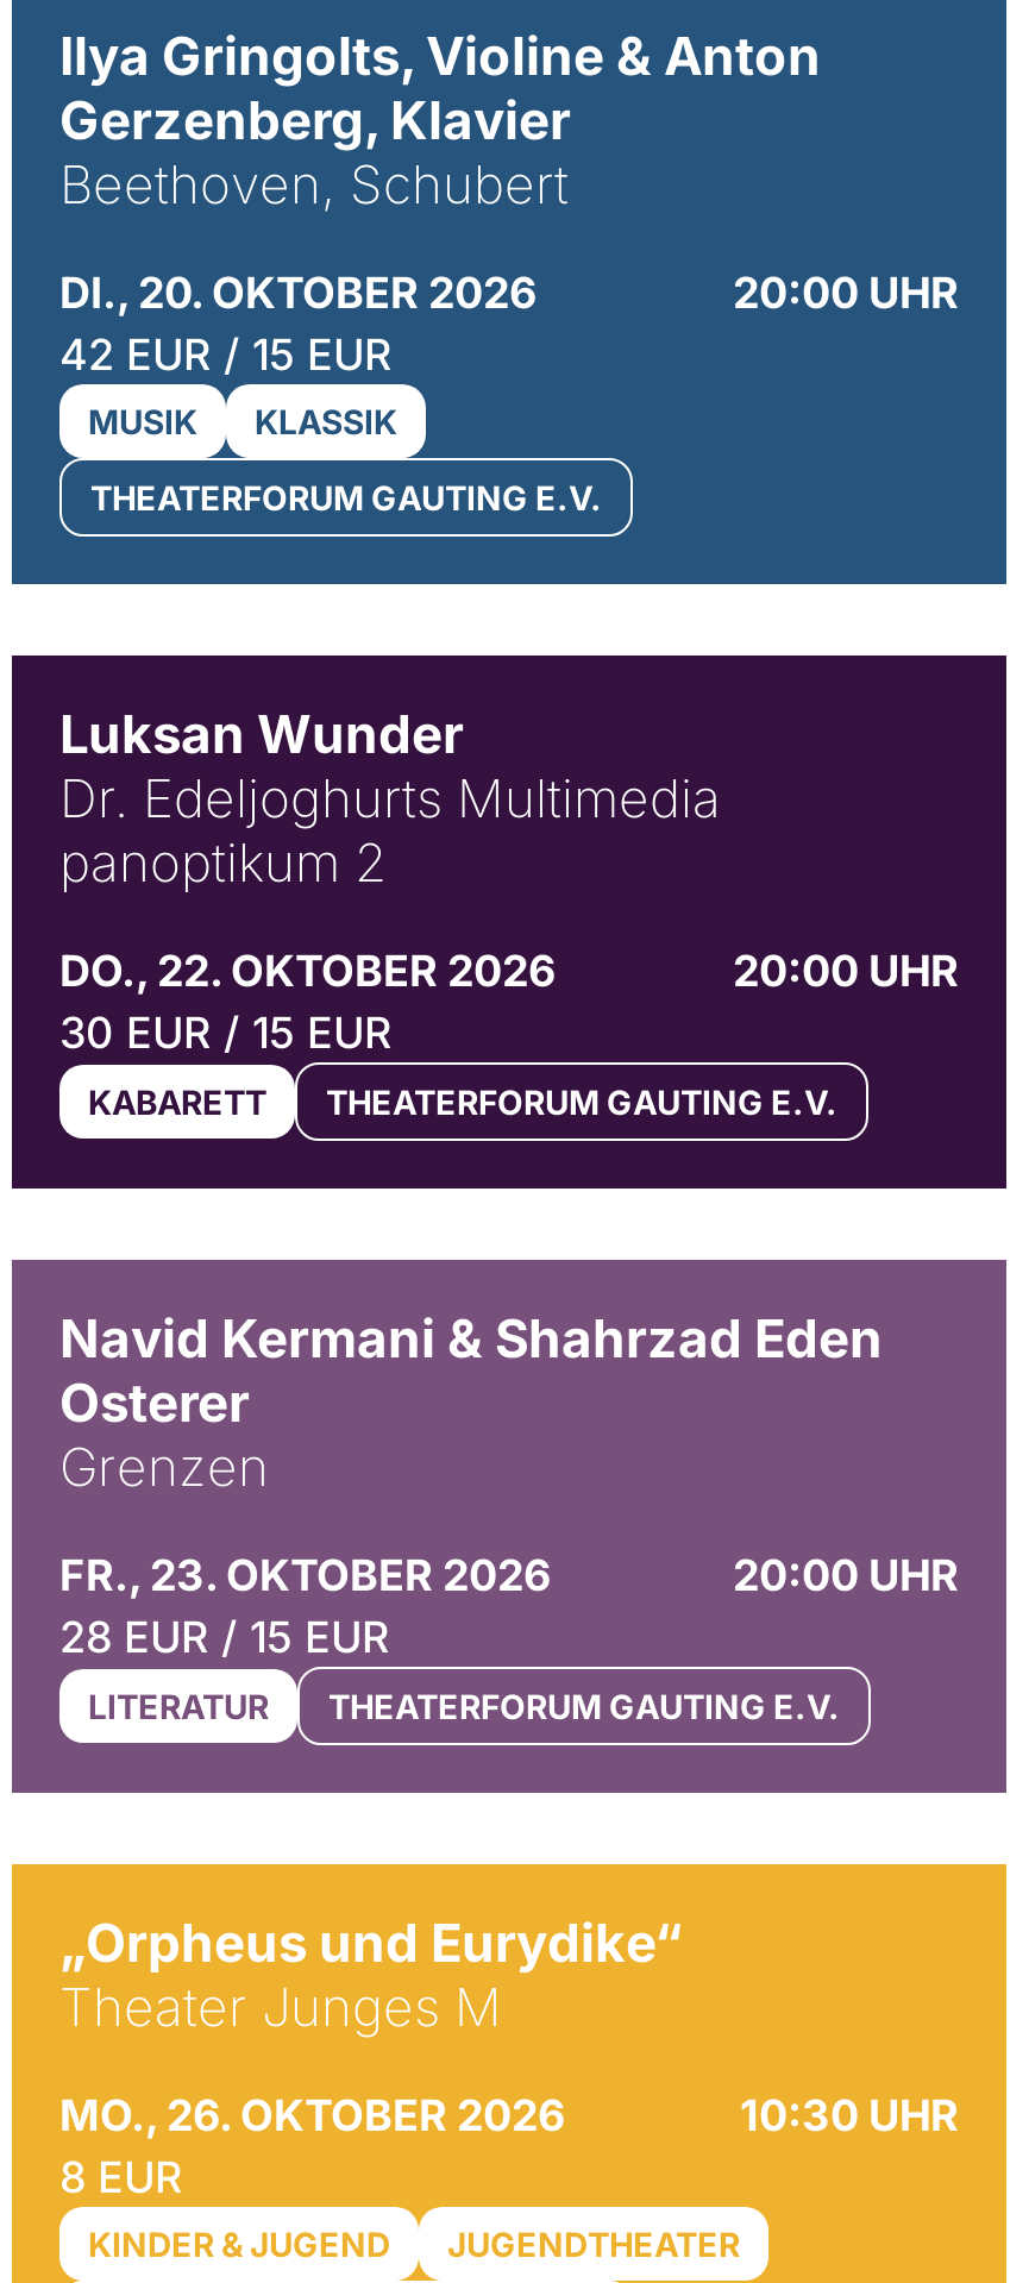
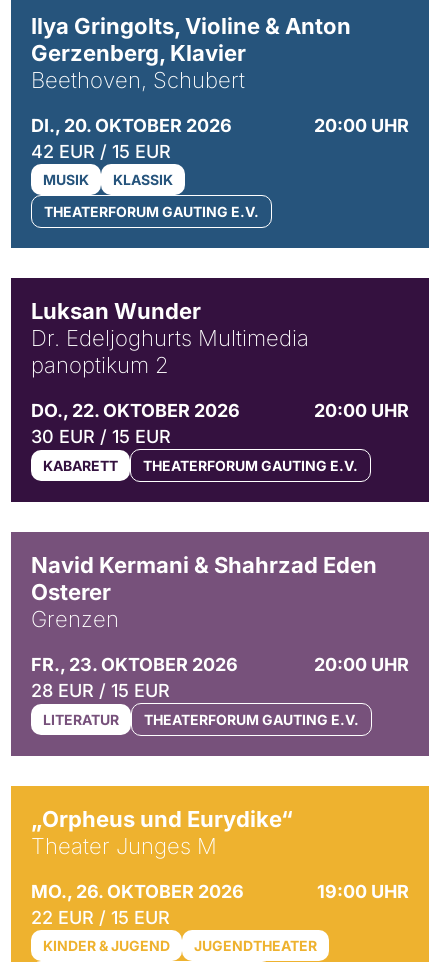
[59,2090,959,2202] 10:30 UHR | 8 EUR -> [31,881,409,928] 19:00 UHR | 22 EUR / 15 EUR

